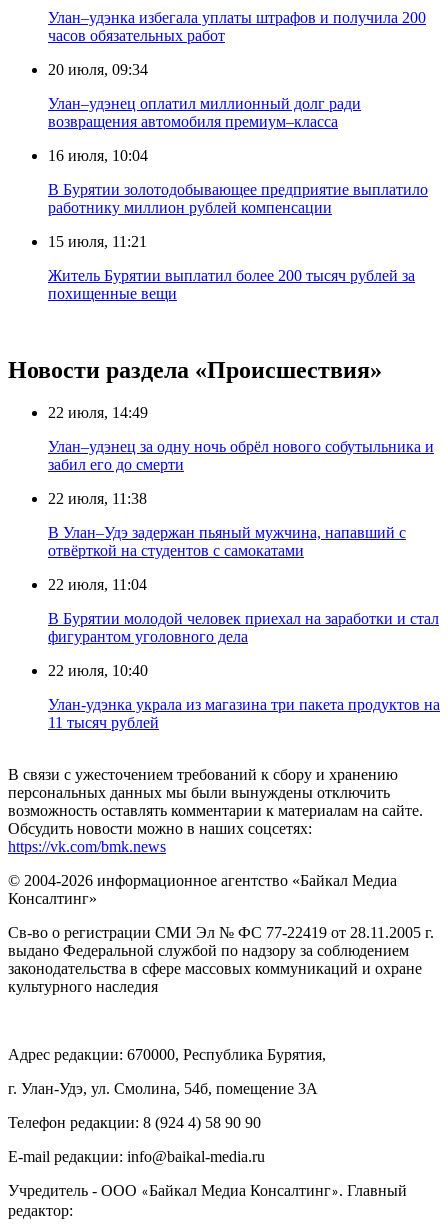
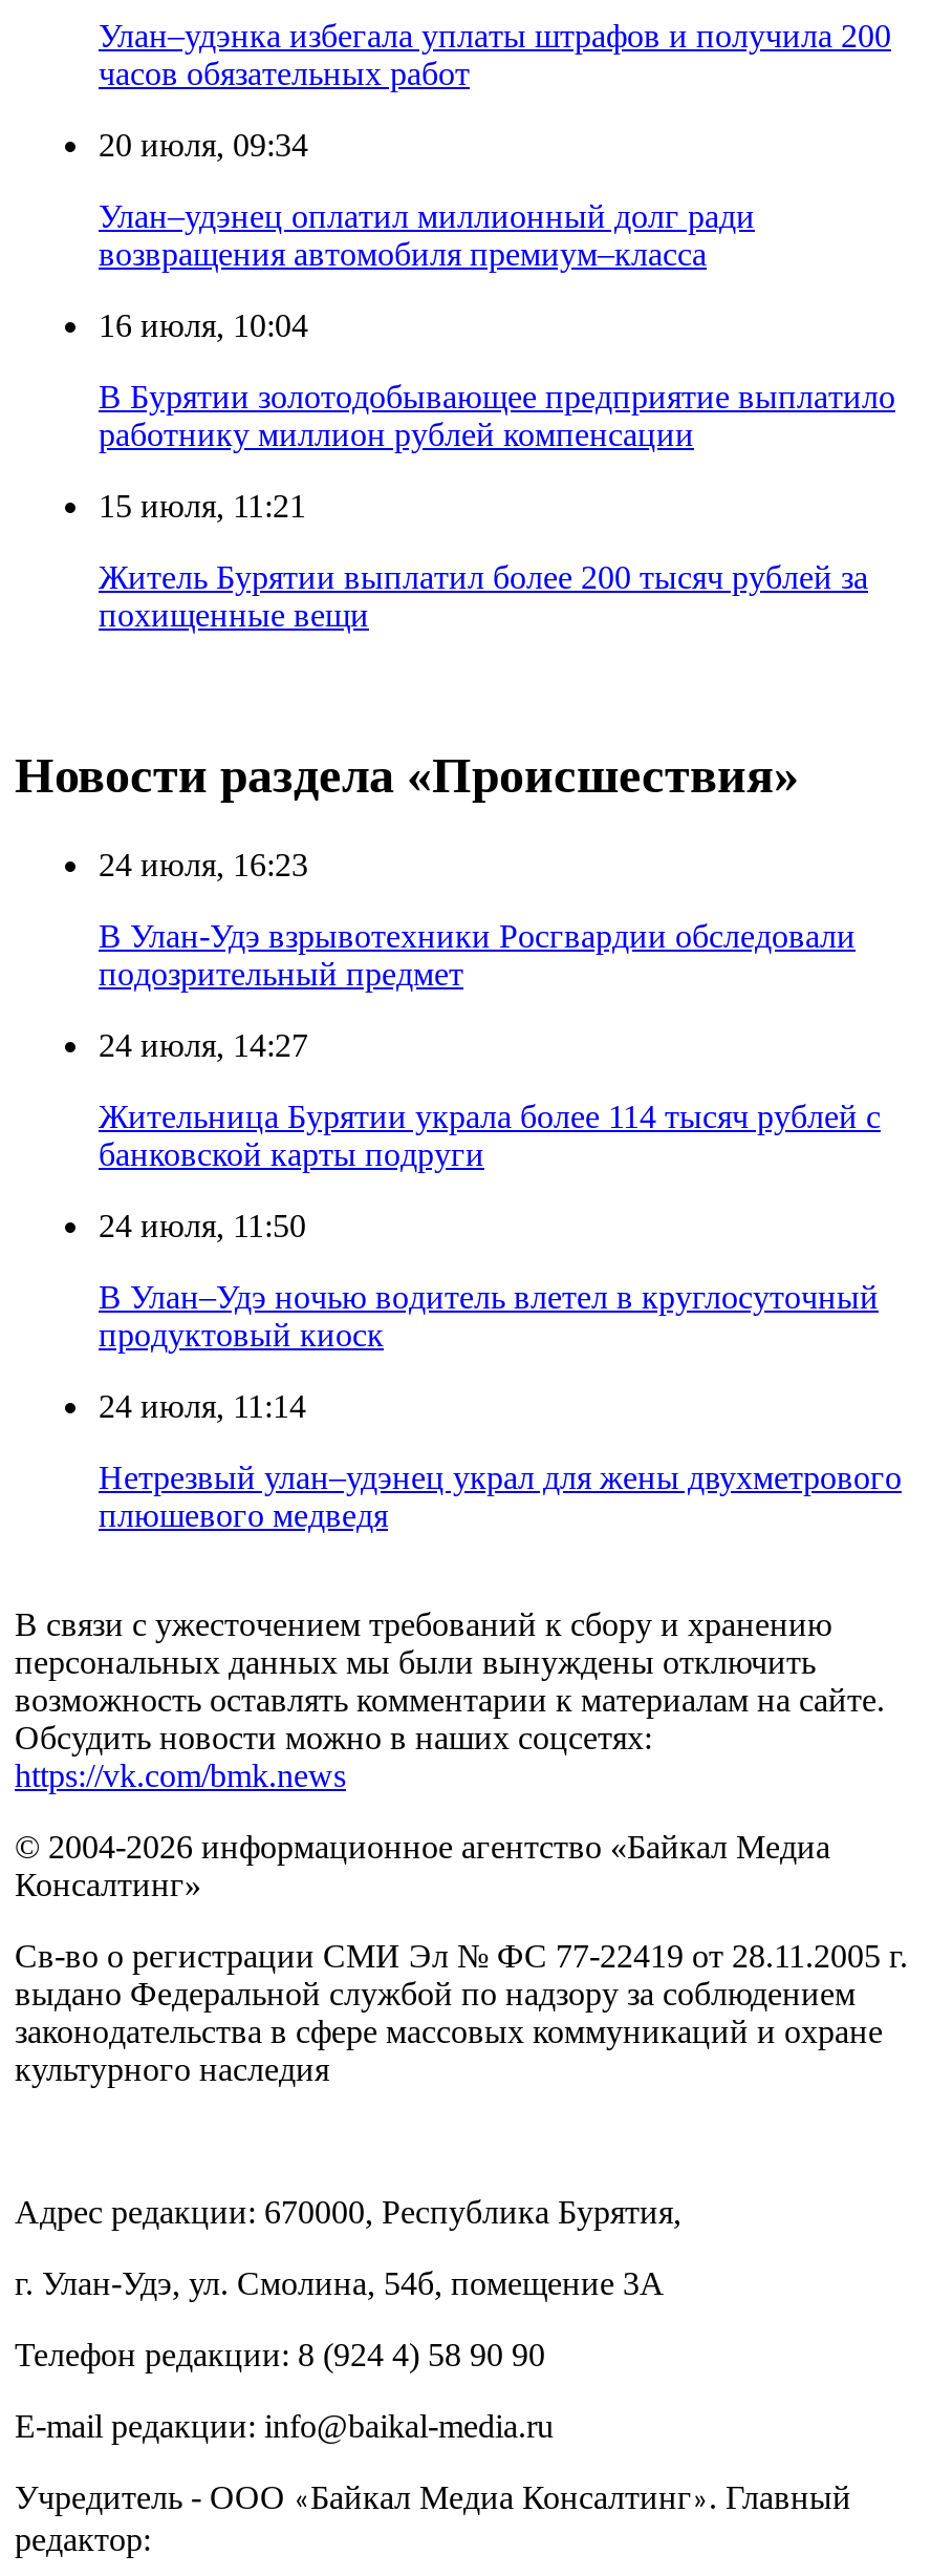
[48,404,148,421] 22 июля, 14:49 -> [99,846,308,882] 24 июля, 16:23
[48,438,434,473] Улан–удэнец за одну ночь обрёл нового собутыльника и | забил его до смерти -> [99,918,856,991] В Улан-Удэ взрывотехники Росгвардии обследовали | подозрительный предмет
[48,490,147,507] 22 июля, 11:38 -> [99,1027,308,1063] 24 июля, 14:27
[48,524,406,559] В Улан–Удэ задержан пьяный мужчина, напавший с | отвёрткой на студентов с самокатами -> [99,1098,881,1172] Жительница Бурятии украла более 114 тысяч рублей с | банковской карты подруги
[48,576,147,593] 22 июля, 11:04 -> [99,1207,306,1243] 24 июля, 11:50
[48,610,439,645] В Бурятии молодой человек приехал на заработки и стал | фигурантом уголовного дела -> [99,1279,879,1352] В Улан–Удэ ночью водитель влетел в круглосуточный | продуктовый киоск
[48,662,148,679] 22 июля, 10:40 -> [99,1388,306,1423] 24 июля, 11:14
[48,696,440,731] Улан-удэнка украла из магазина три пакета продуктов на | 11 тысяч рублей -> [99,1459,902,1533] Нетрезвый улан–удэнец украл для жены двухметрового | плюшевого медведя

